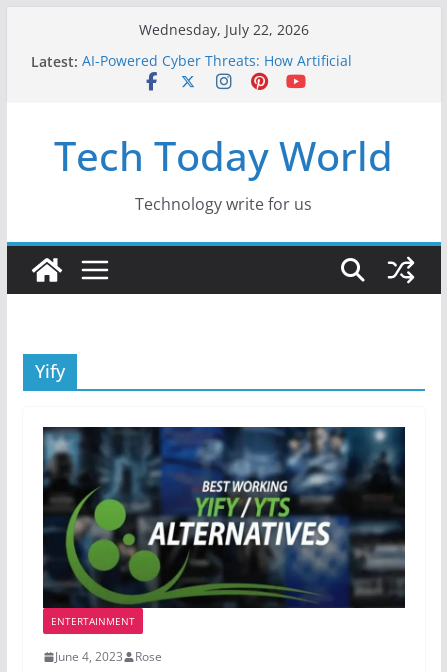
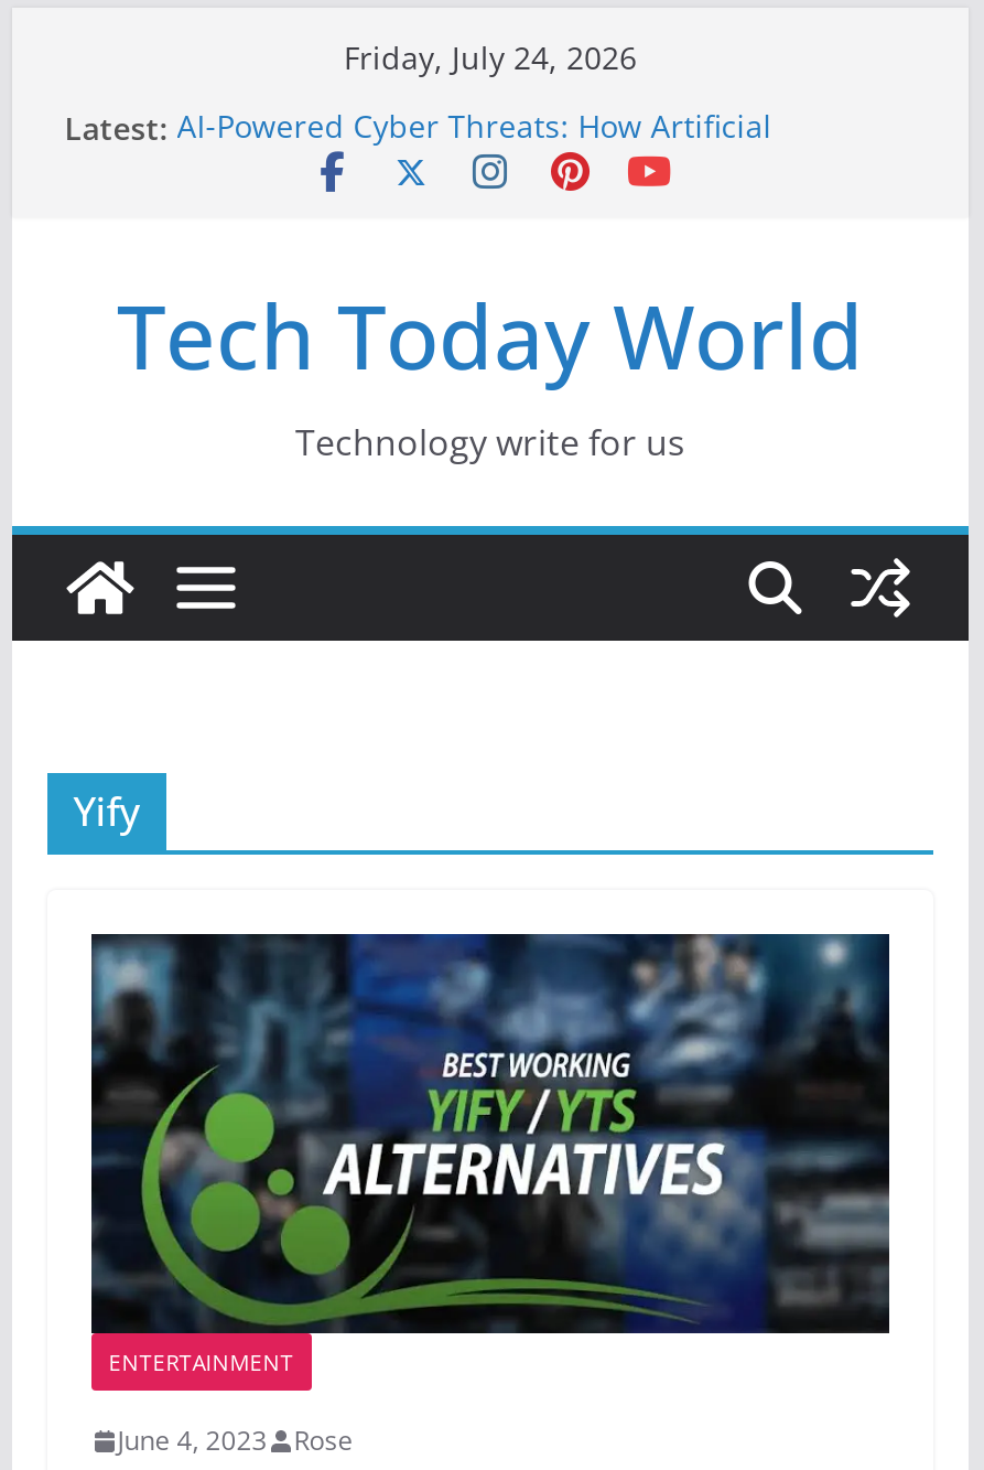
[139,20,309,39] Wednesday, July 22, 2026 -> [344,36,637,78] Friday, July 24, 2026

